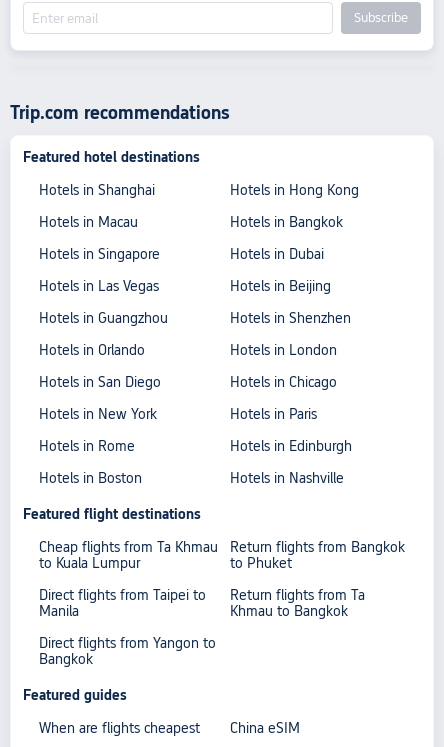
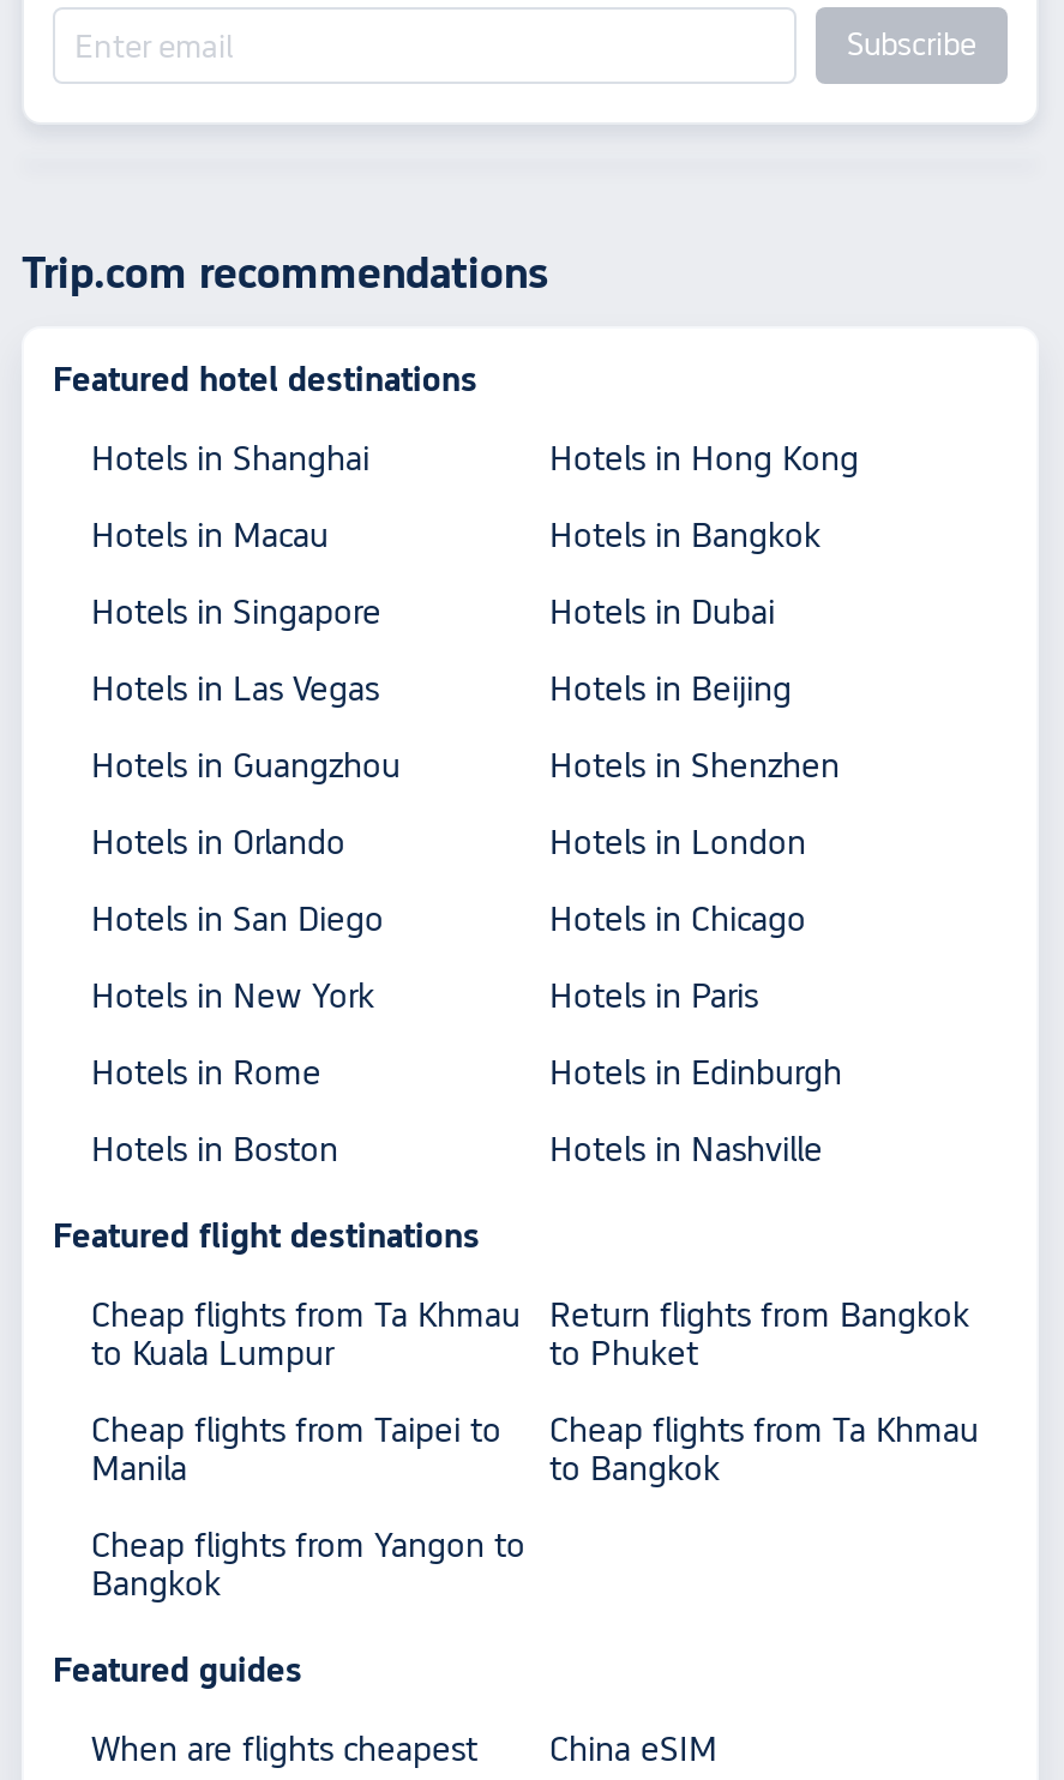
[39,587,206,603] Direct flights from Taipei to -> [91,1411,501,1449] Cheap flights from Taipei to
[230,587,365,619] Return flights from Ta | Khmau to Bangkok -> [549,1411,979,1487] Cheap flights from Ta Khmau | to Bangkok
[39,635,216,651] Direct flights from Yangon to -> [91,1526,525,1564] Cheap flights from Yangon to

